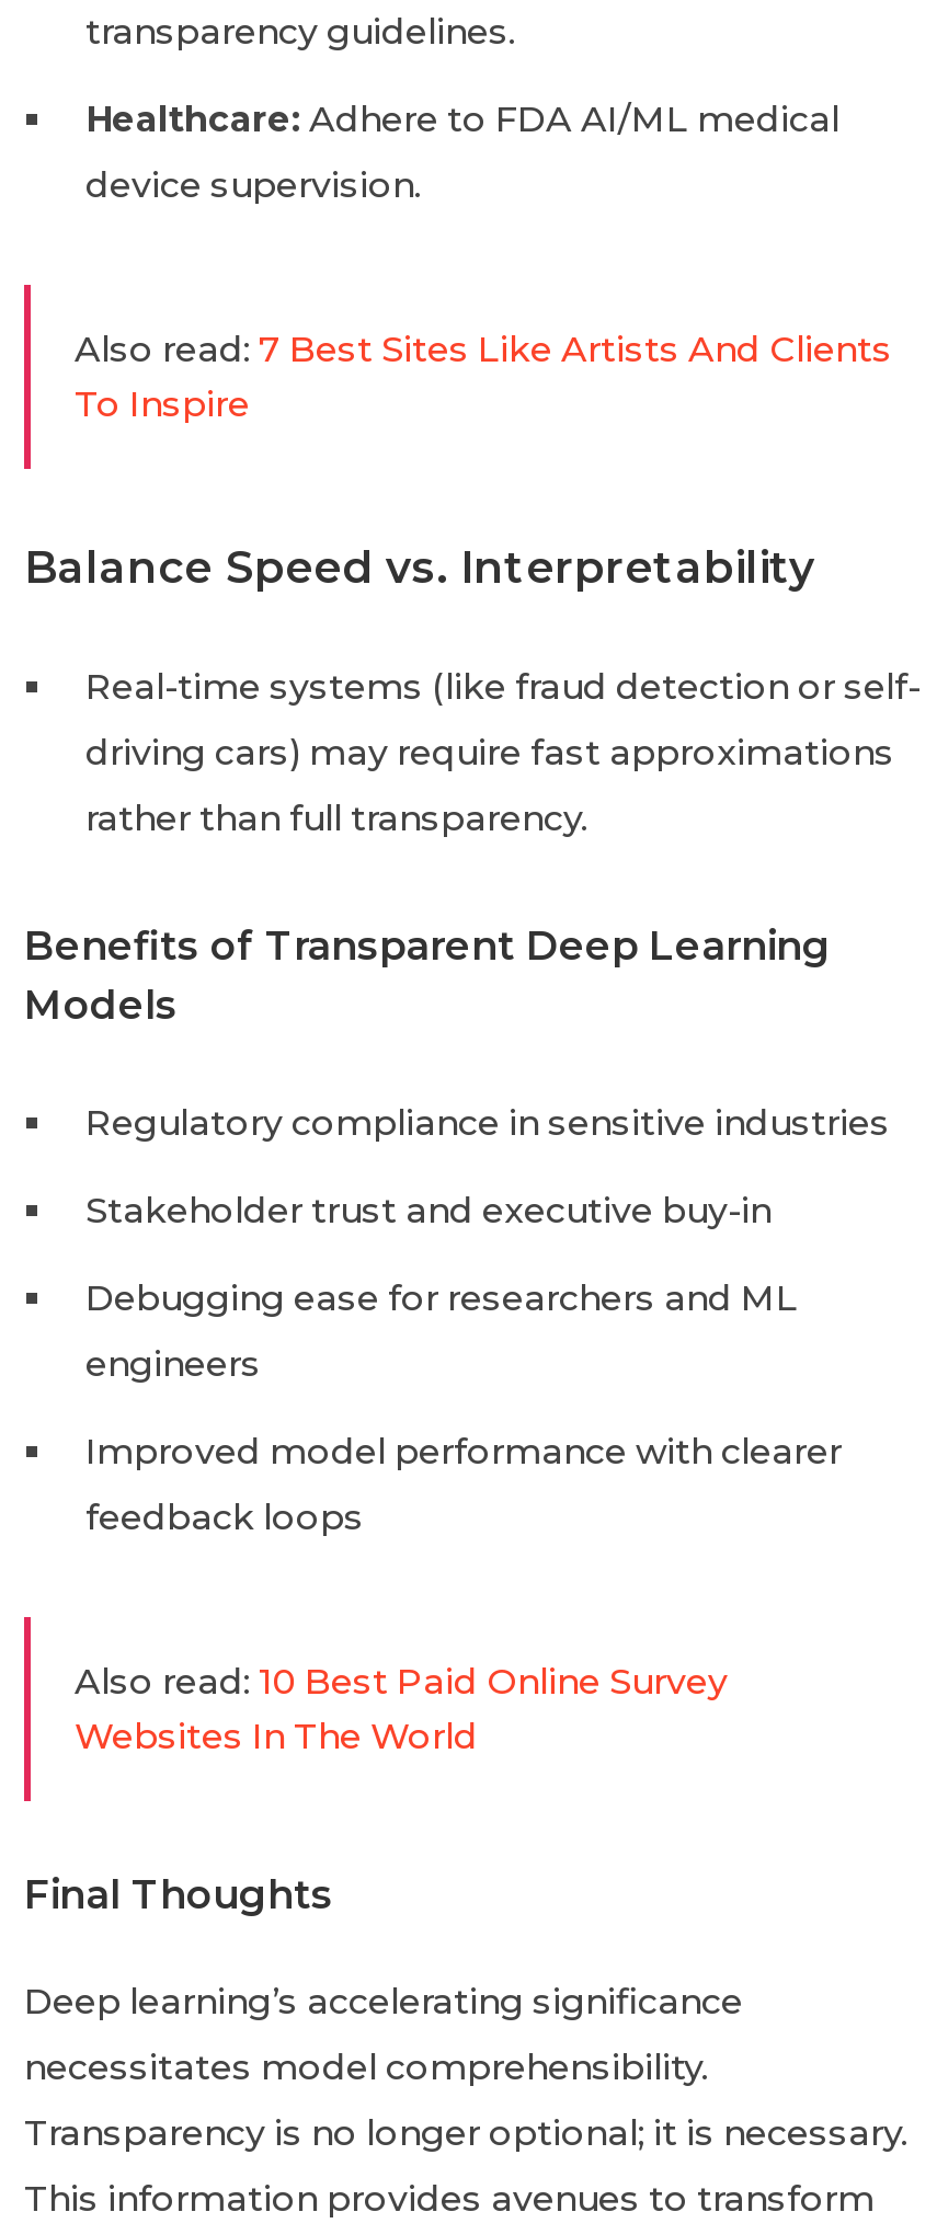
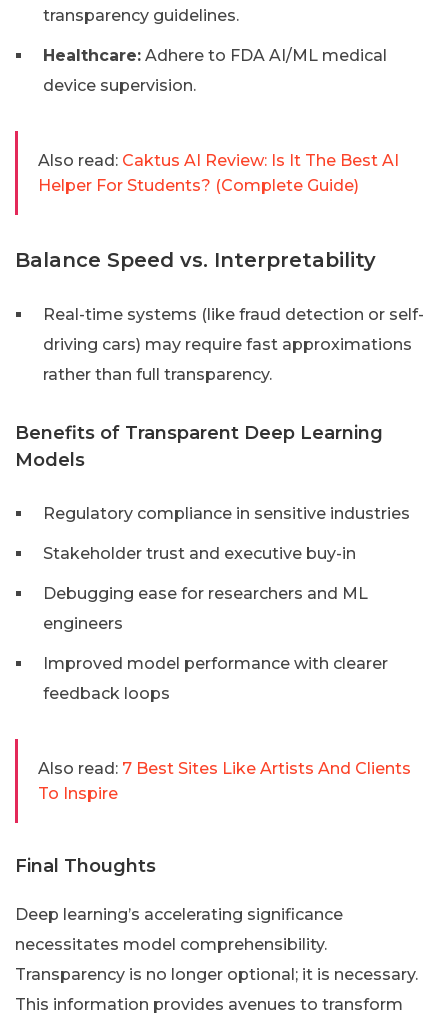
none -> [38,151,399,195] Also read: Caktus AI Review: Is It The Best AI | Helper For Students? (Complete Guide)
moved [75,328,892,425] -> [38,759,411,803]: Also read: 7 Best Sites Like Artists And Clients | To Inspire
[75,1661,728,1757] Also read: 10 Best Paid Online Survey | Websites In The World -> none

